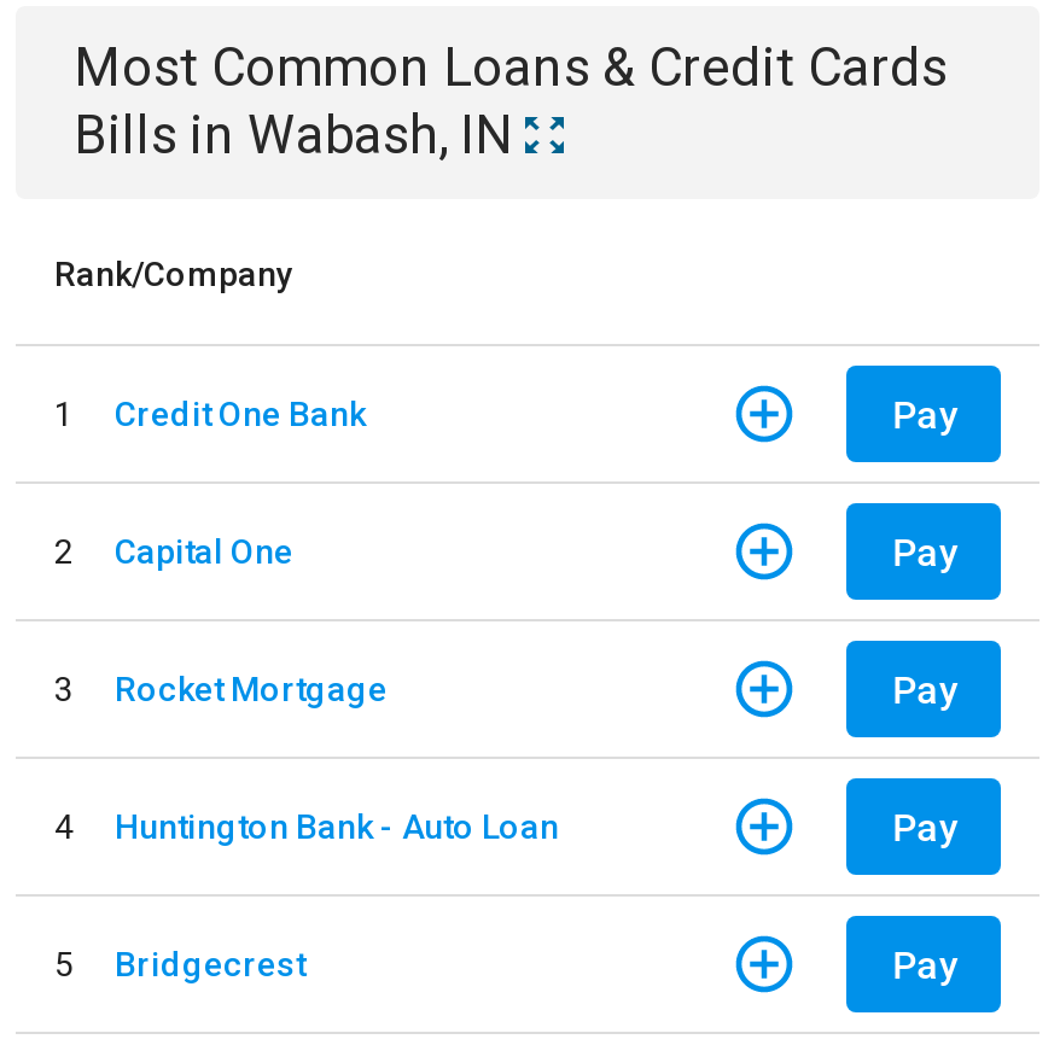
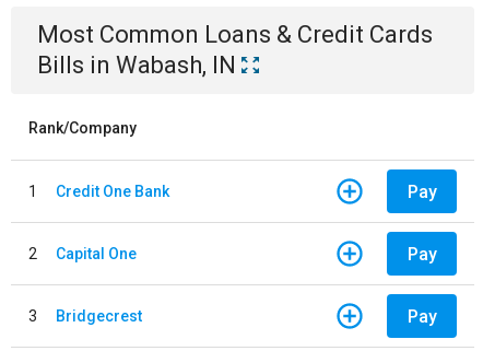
[54,666,958,982] Rocket Mortgage | Pay | 4 | Huntington Bank - Auto Loan | Pay | 5 -> none

